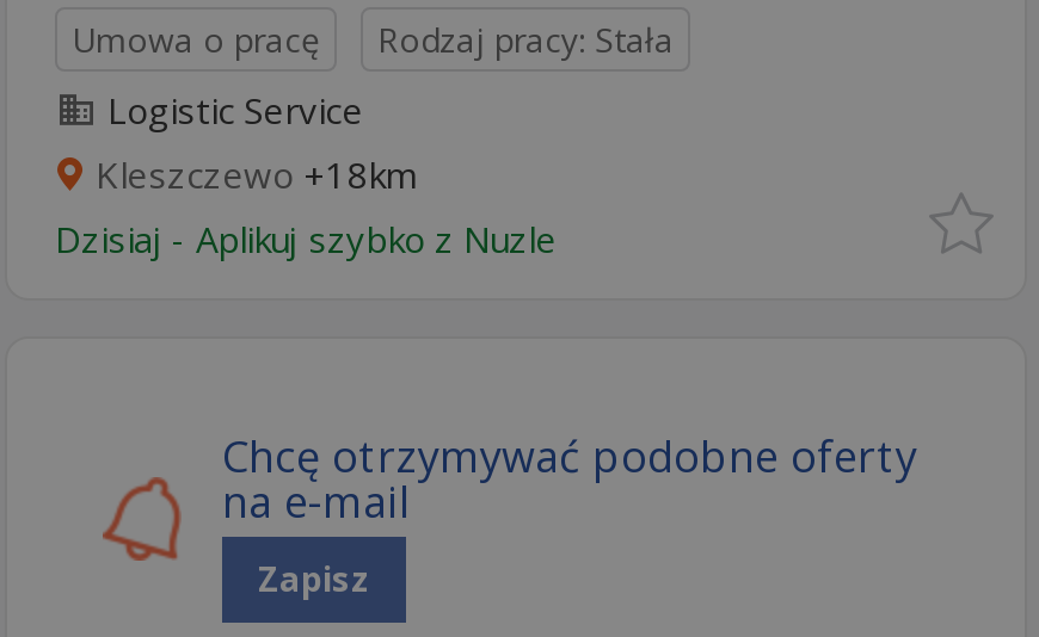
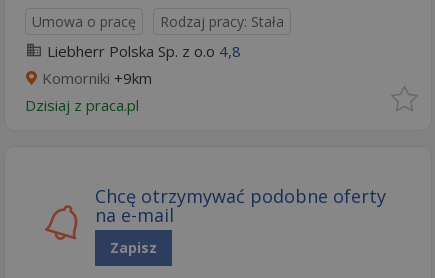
[55,86,576,262] Logistic Service | Kleszczewo +18km | Dzisiaj - Aplikuj szybko z Nuzle -> [25,41,241,115] Liebherr Polska Sp. z o.o 4,8 | Komorniki +9km | Dzisiaj z praca.pl

